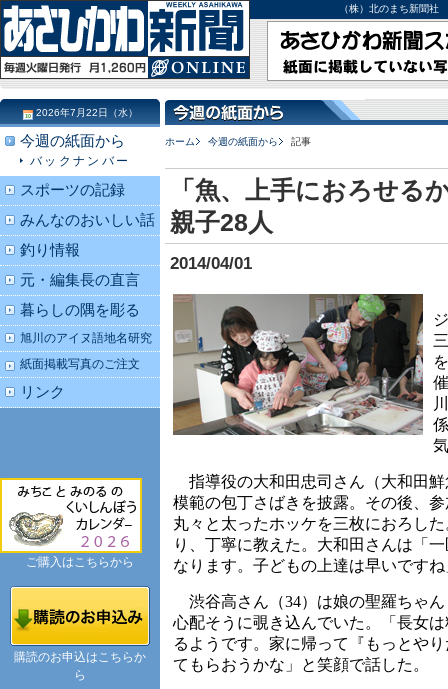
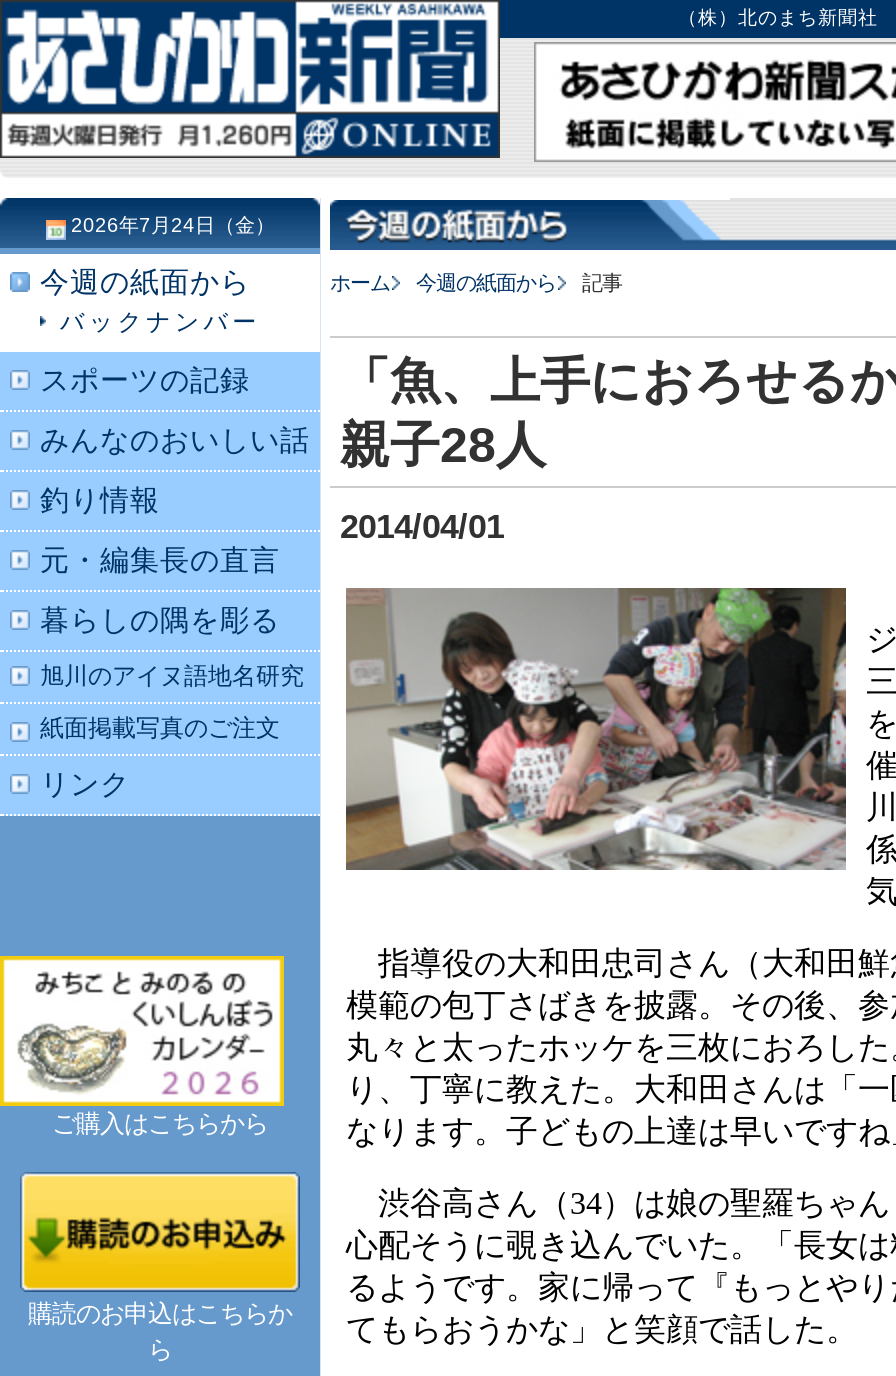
[35,107,137,118] 2026年7月22日（水） -> [71,214,275,236] 2026年7月24日（金）

